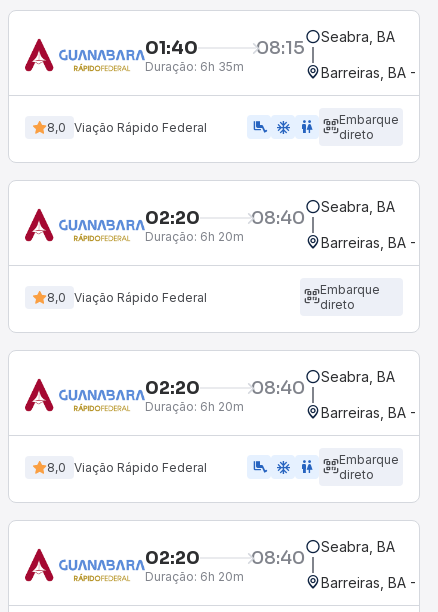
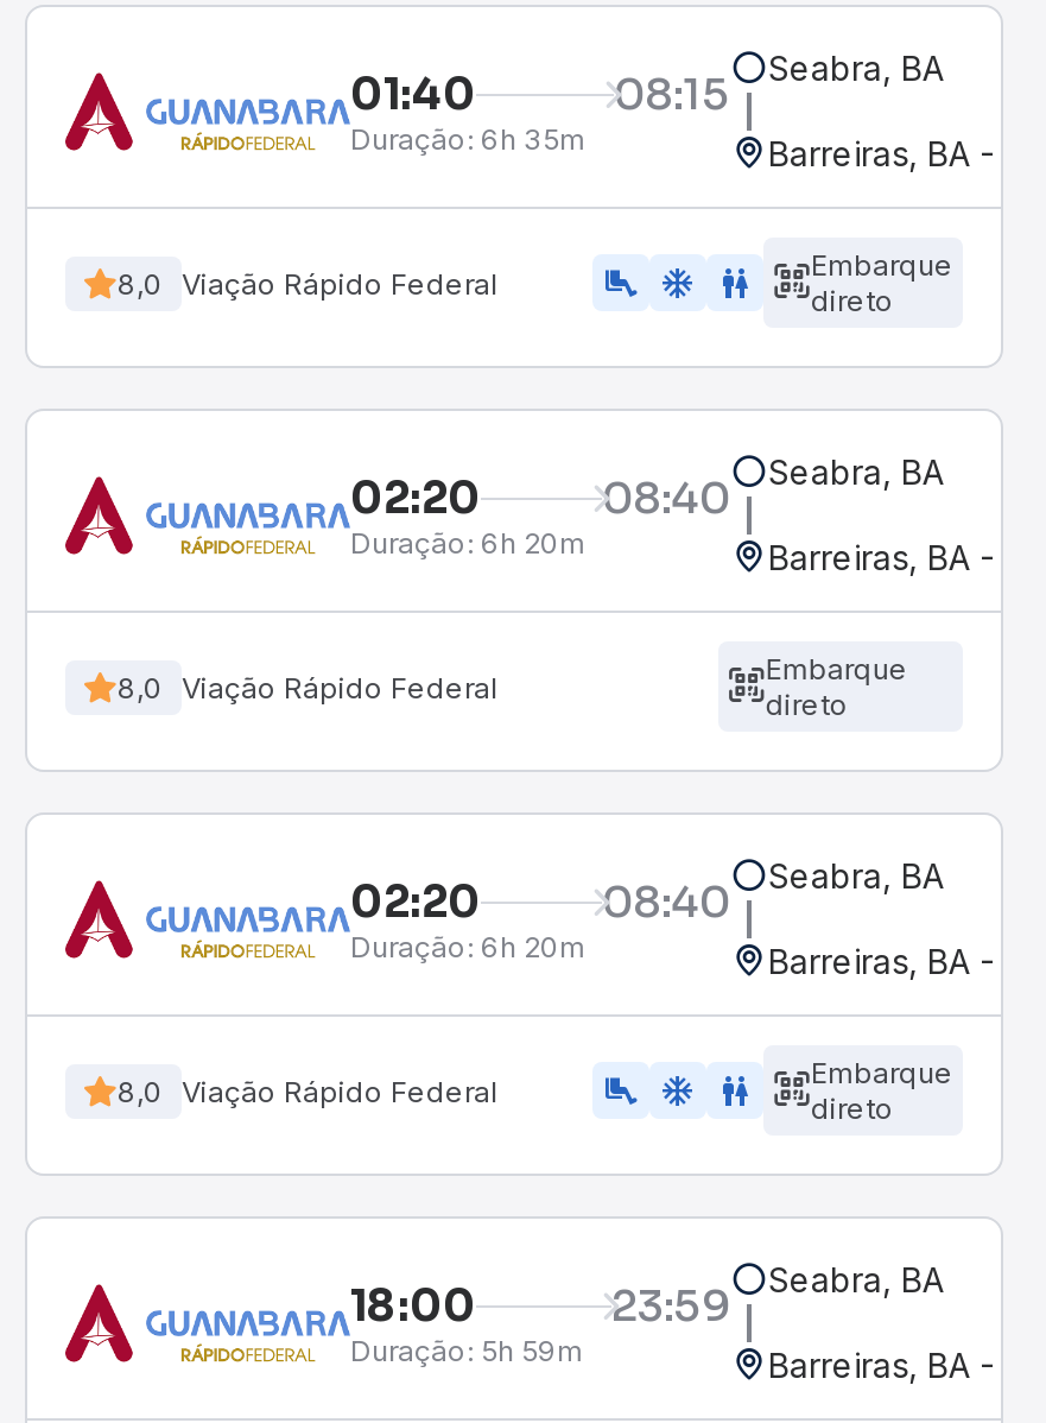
[251,538,395,568] 08:40 Seabra, BA -> [611,1259,944,1332] 23:59 Seabra, BA
[145,546,200,568] 02:20 -> [350,1279,476,1332] 18:00
[145,568,244,583] Duração: 6h 20m -> [350,1332,583,1367] Duração: 5h 59m

